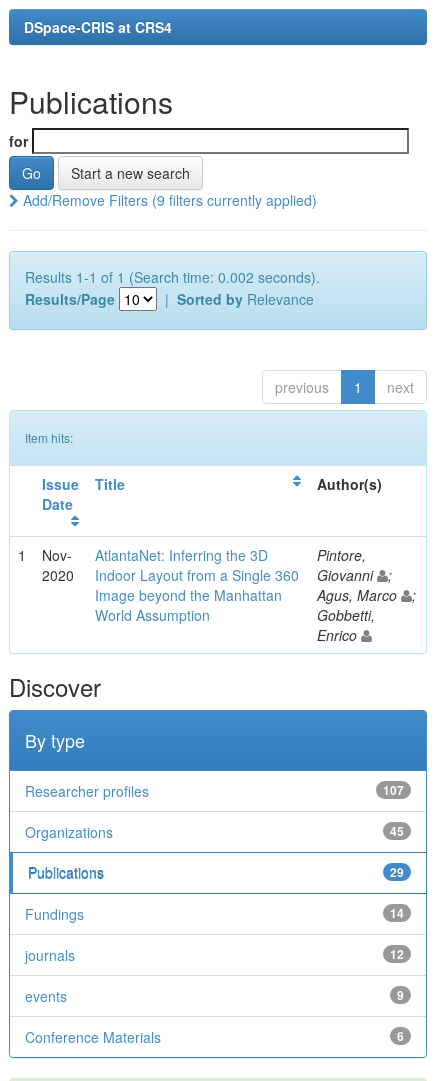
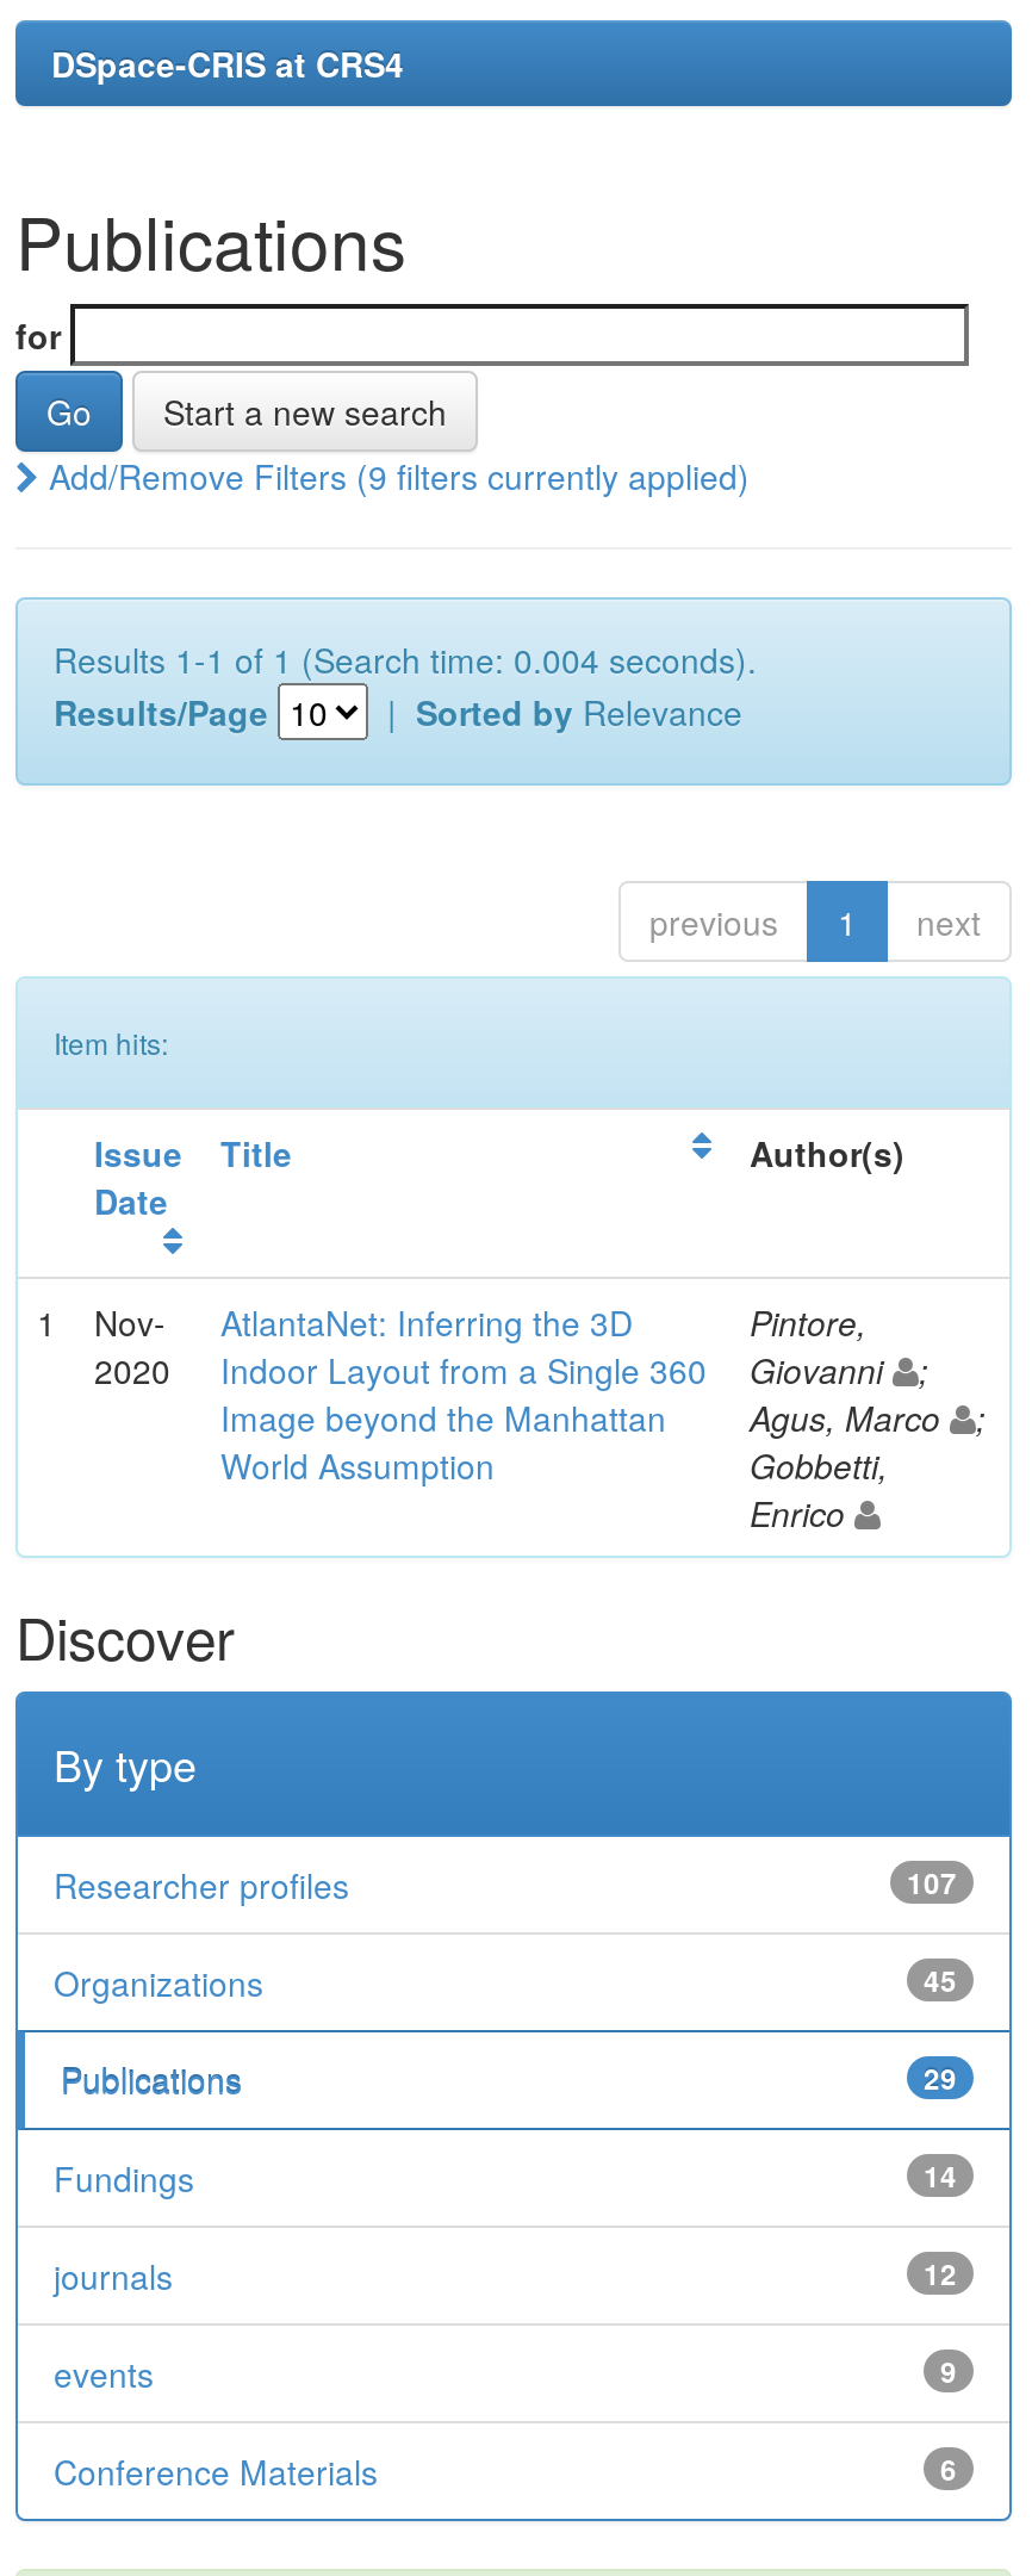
[25,267,320,287] Results 1-1 of 1 (Search time: 0.002 seconds). -> [54,635,757,683] Results 1-1 of 1 (Search time: 0.004 seconds).

